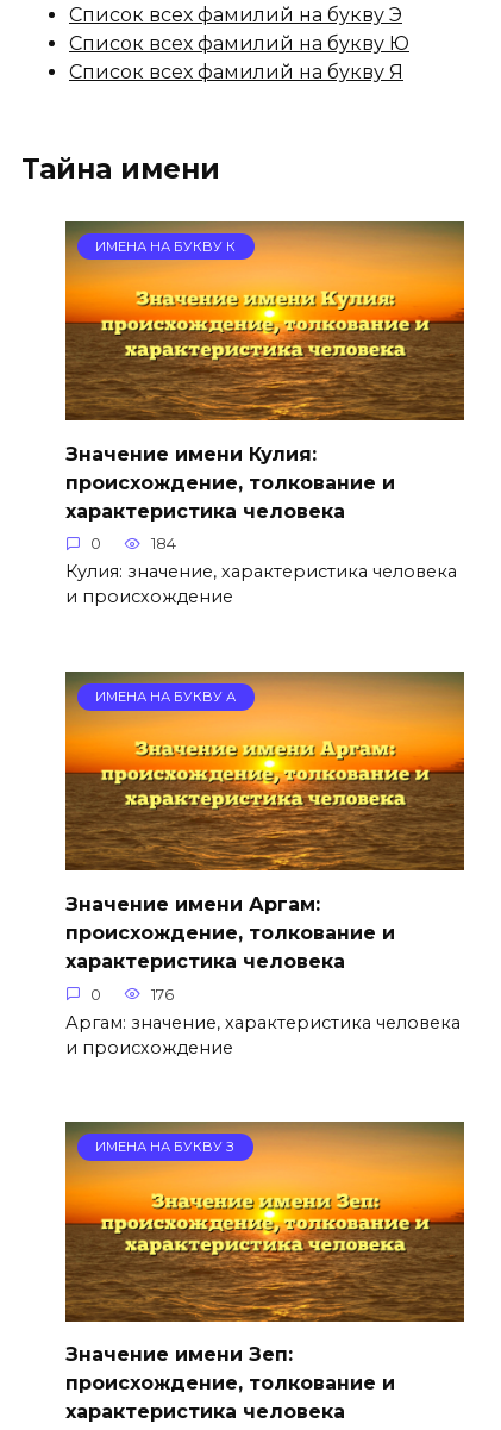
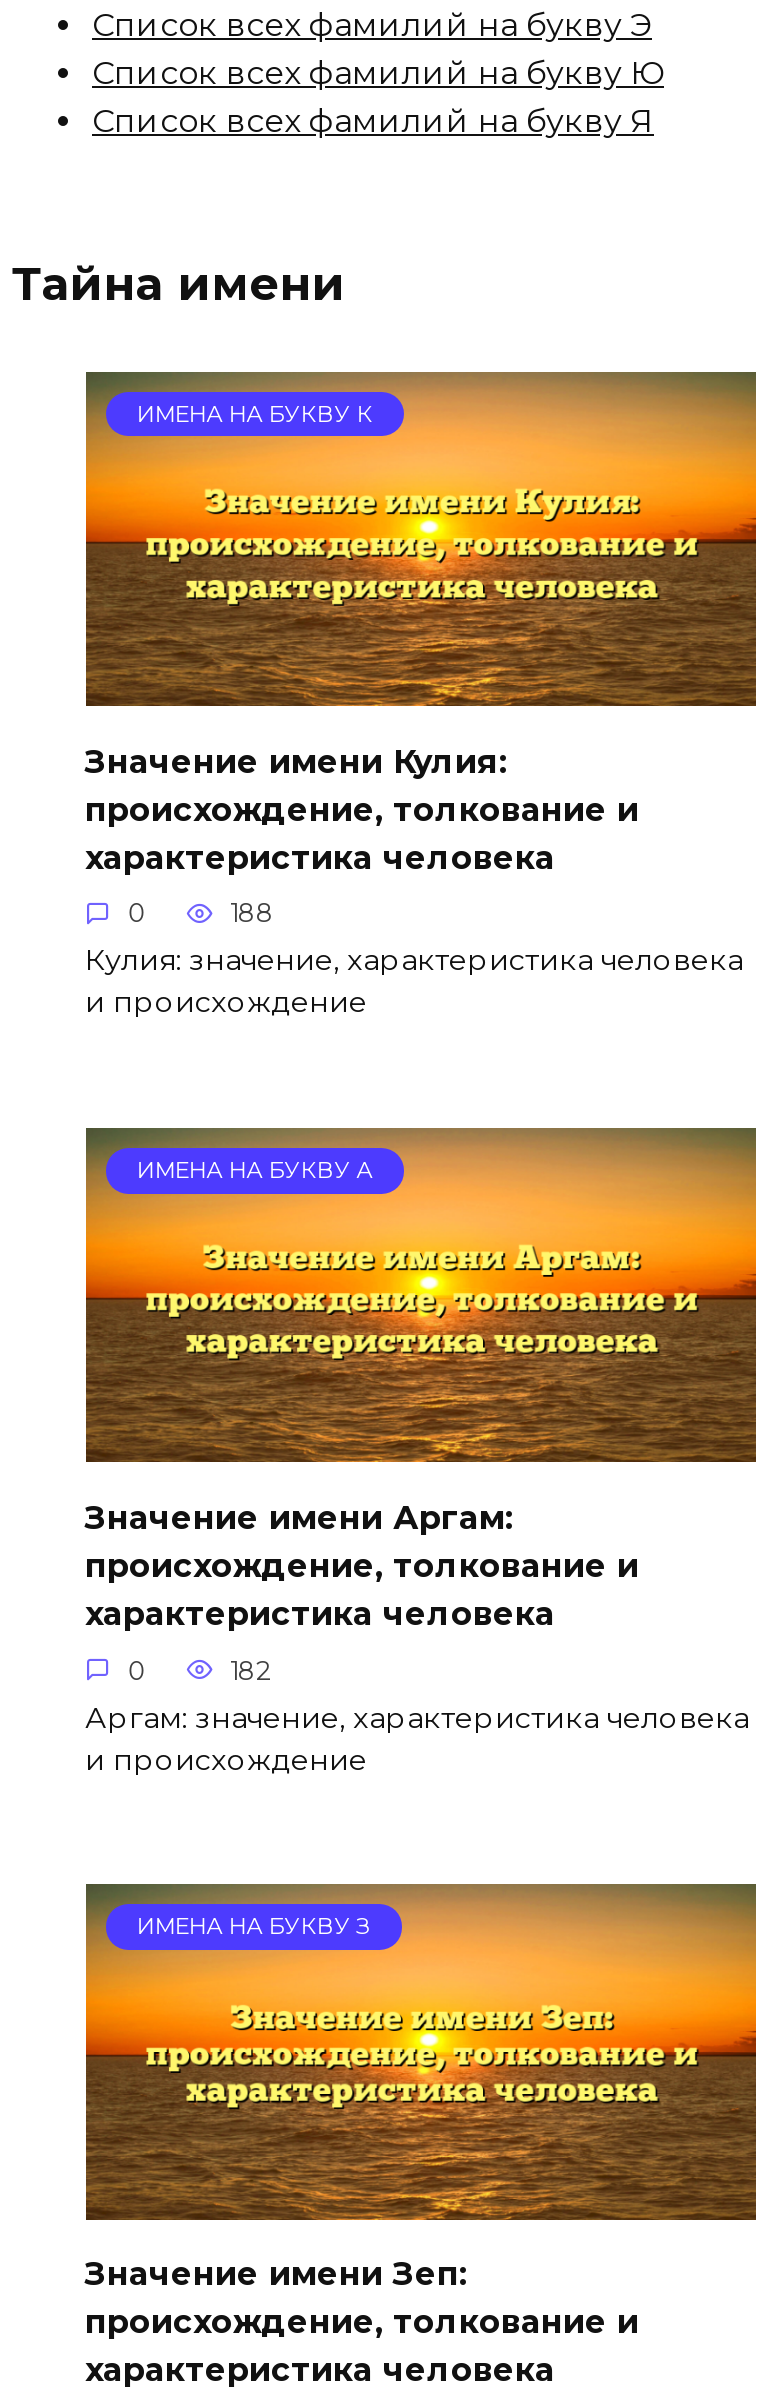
[151,535,176,553] 184 -> [230,899,274,929] 188
[151,986,174,1003] 176 -> [230,1655,270,1685] 182

